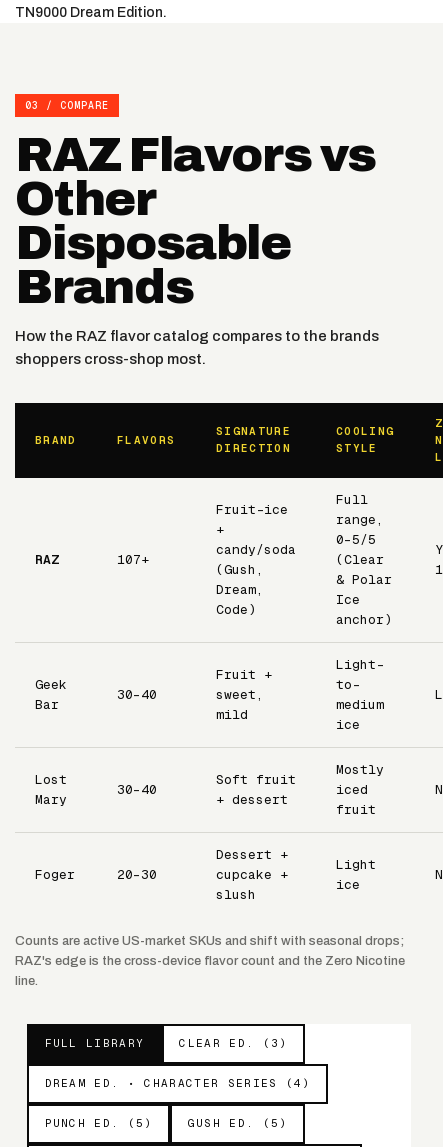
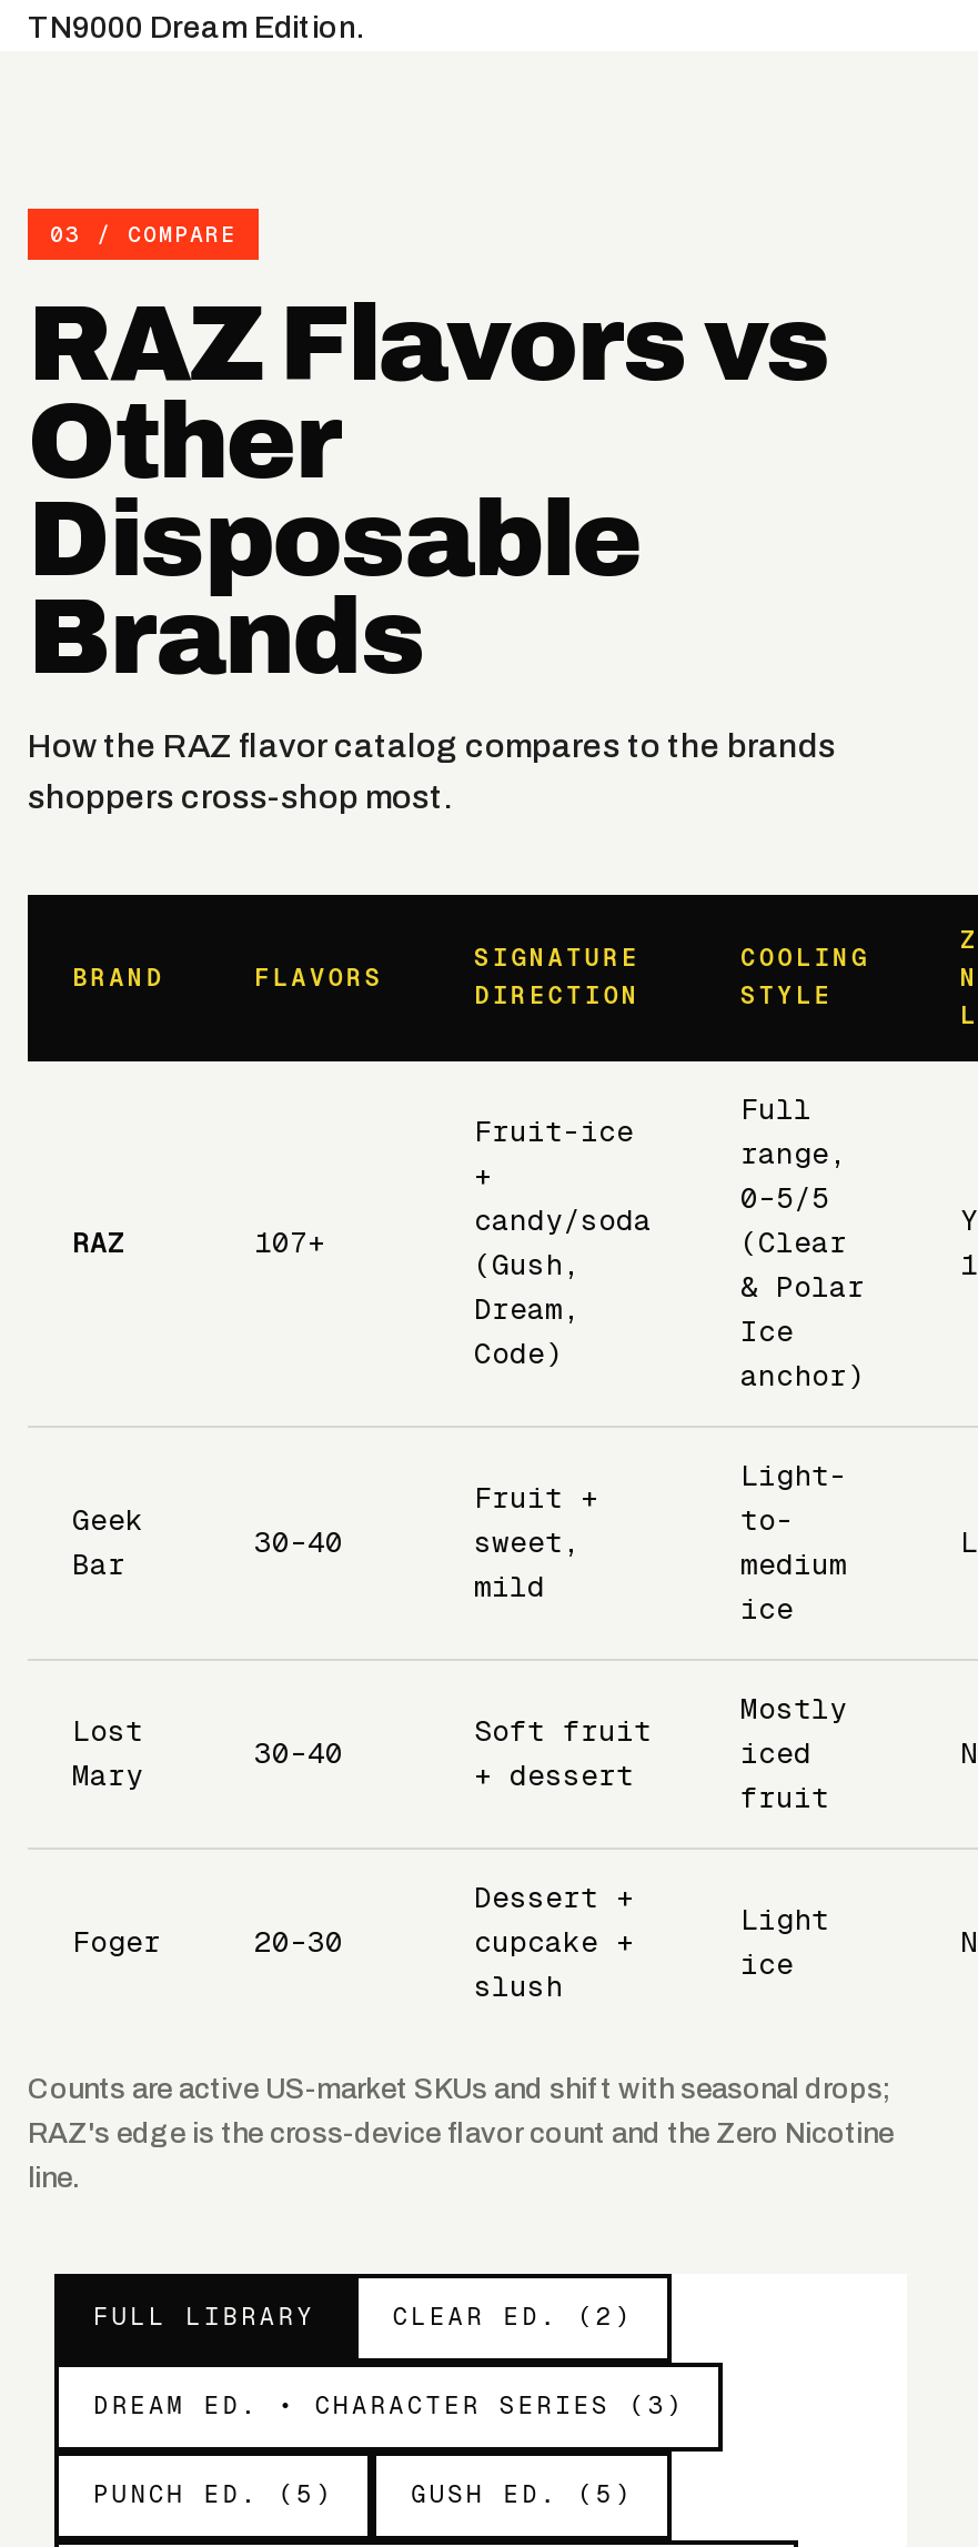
[179,1036,287,1050] CLEAR ED. (3) -> [393,2301,633,2332] CLEAR ED. (2)
[44,1076,311,1090] DREAM ED. • CHARACTER SERIES (4) -> [93,2389,684,2420] DREAM ED. • CHARACTER SERIES (3)

